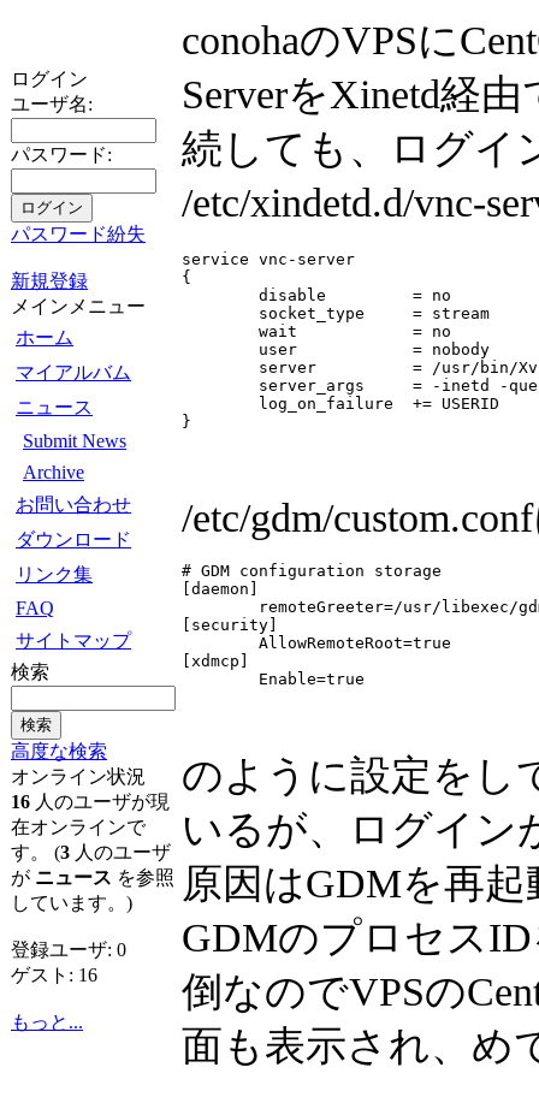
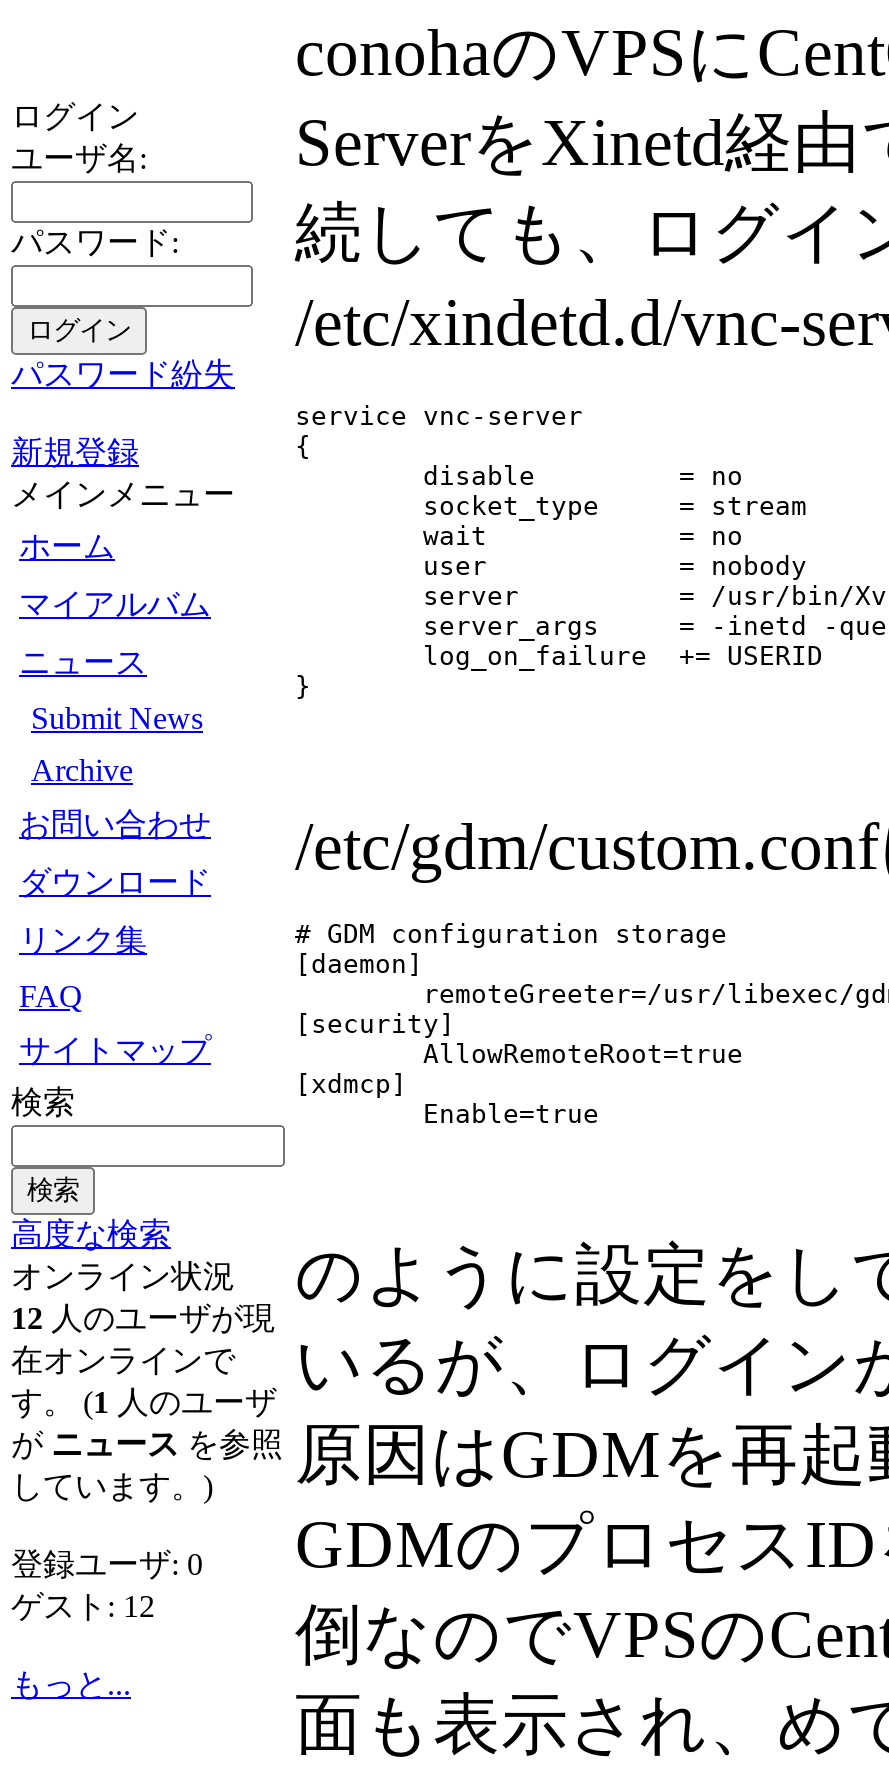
[11,791,170,812] 16人のユーザが現 -> [11,1301,275,1335] 12人のユーザが現
[11,842,171,862] す。 (3人のユーザ -> [11,1385,277,1419] す。 (1人のユーザ
[11,965,97,985] ゲスト: 16 -> [11,1589,155,1623] ゲスト: 12

